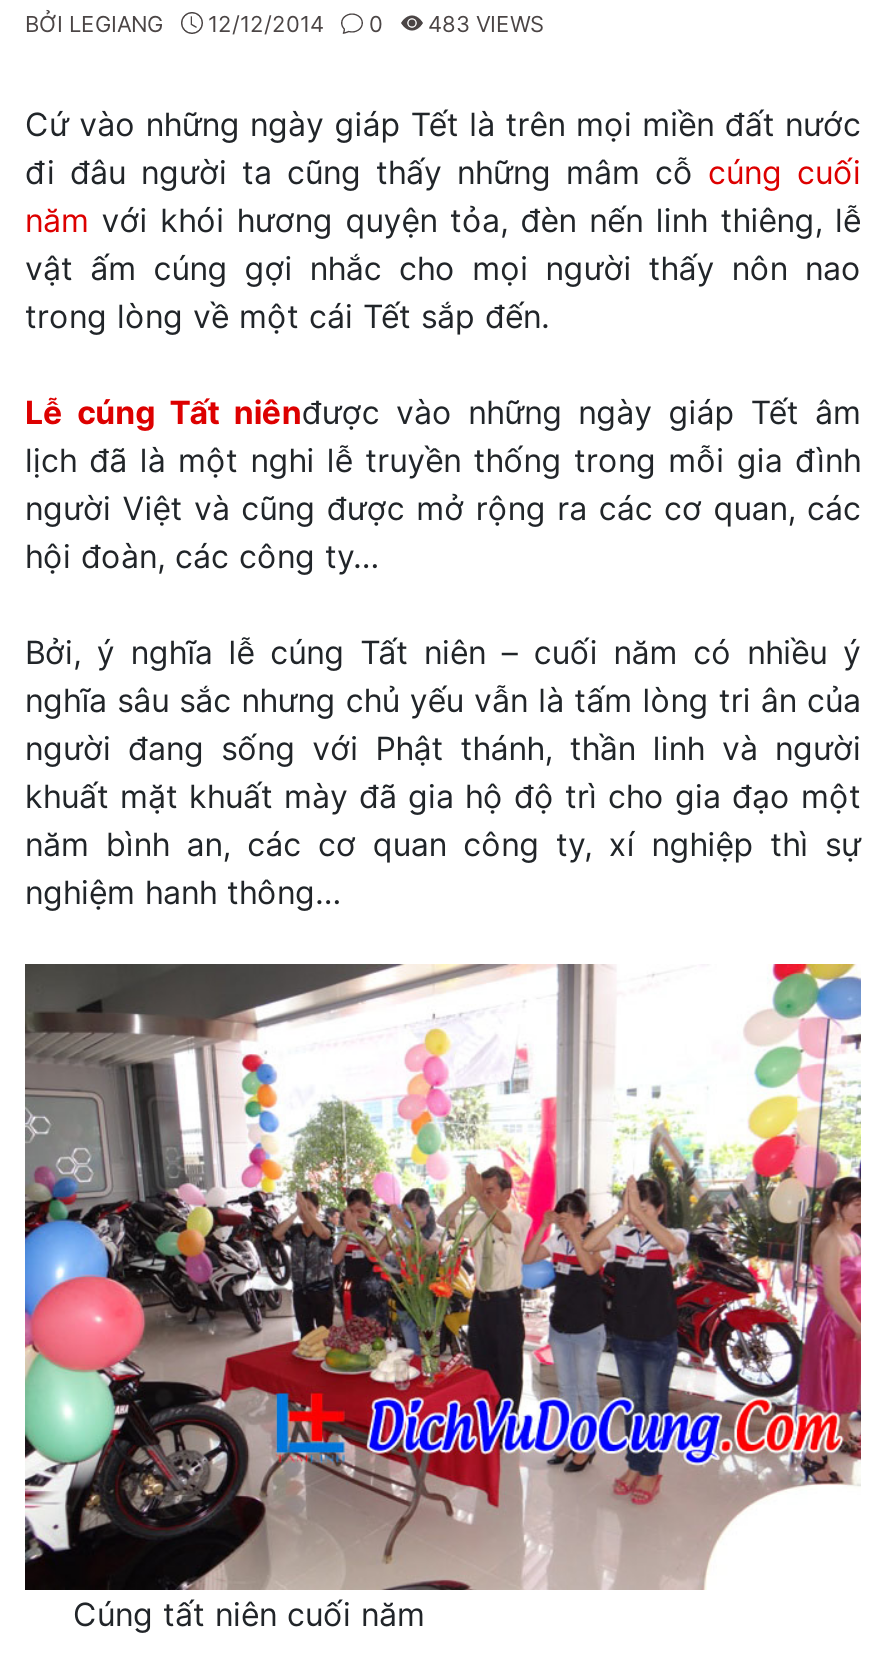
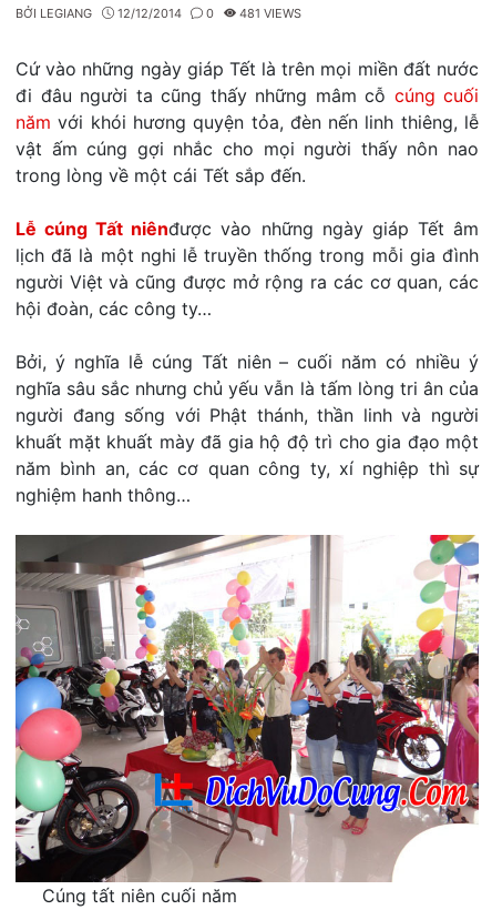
[25,9,544,37] BỞI LEGIANG 12/12/2014 0 483 VIEWS -> [16,5,301,21] BỞI LEGIANG 12/12/2014 0 481 VIEWS

